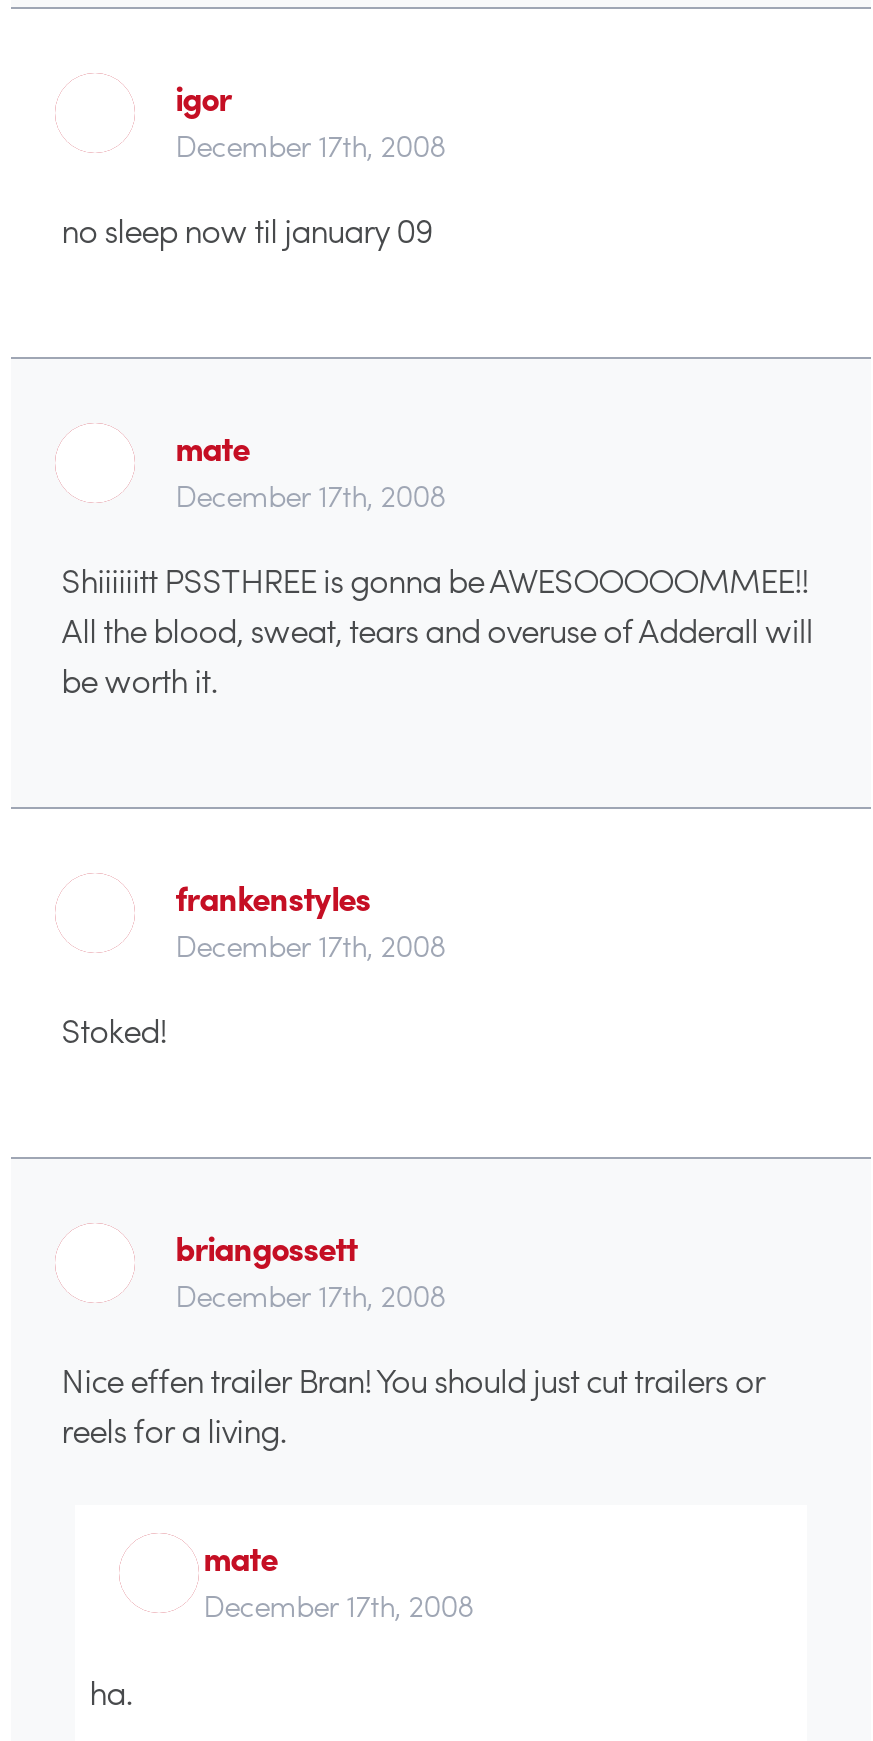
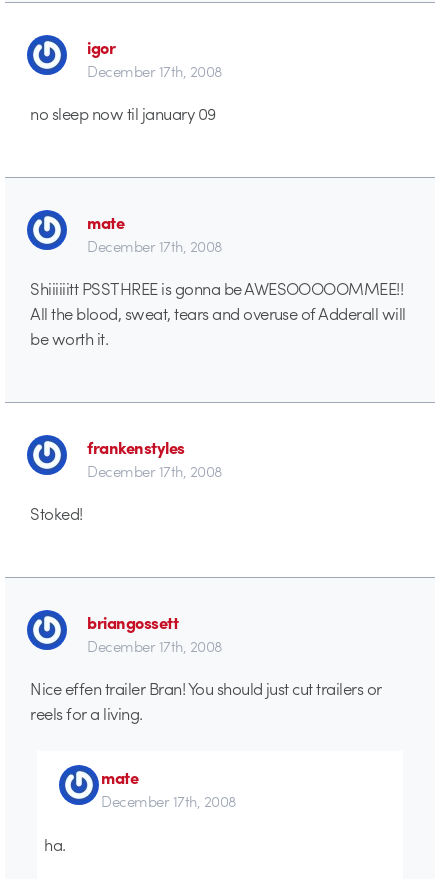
none -> [26,34,68,76] [image]
none -> [26,209,68,251] [image]
none -> [26,434,68,476] [image]
none -> [26,609,68,651] [image]
none -> [58,764,98,806] [image]

